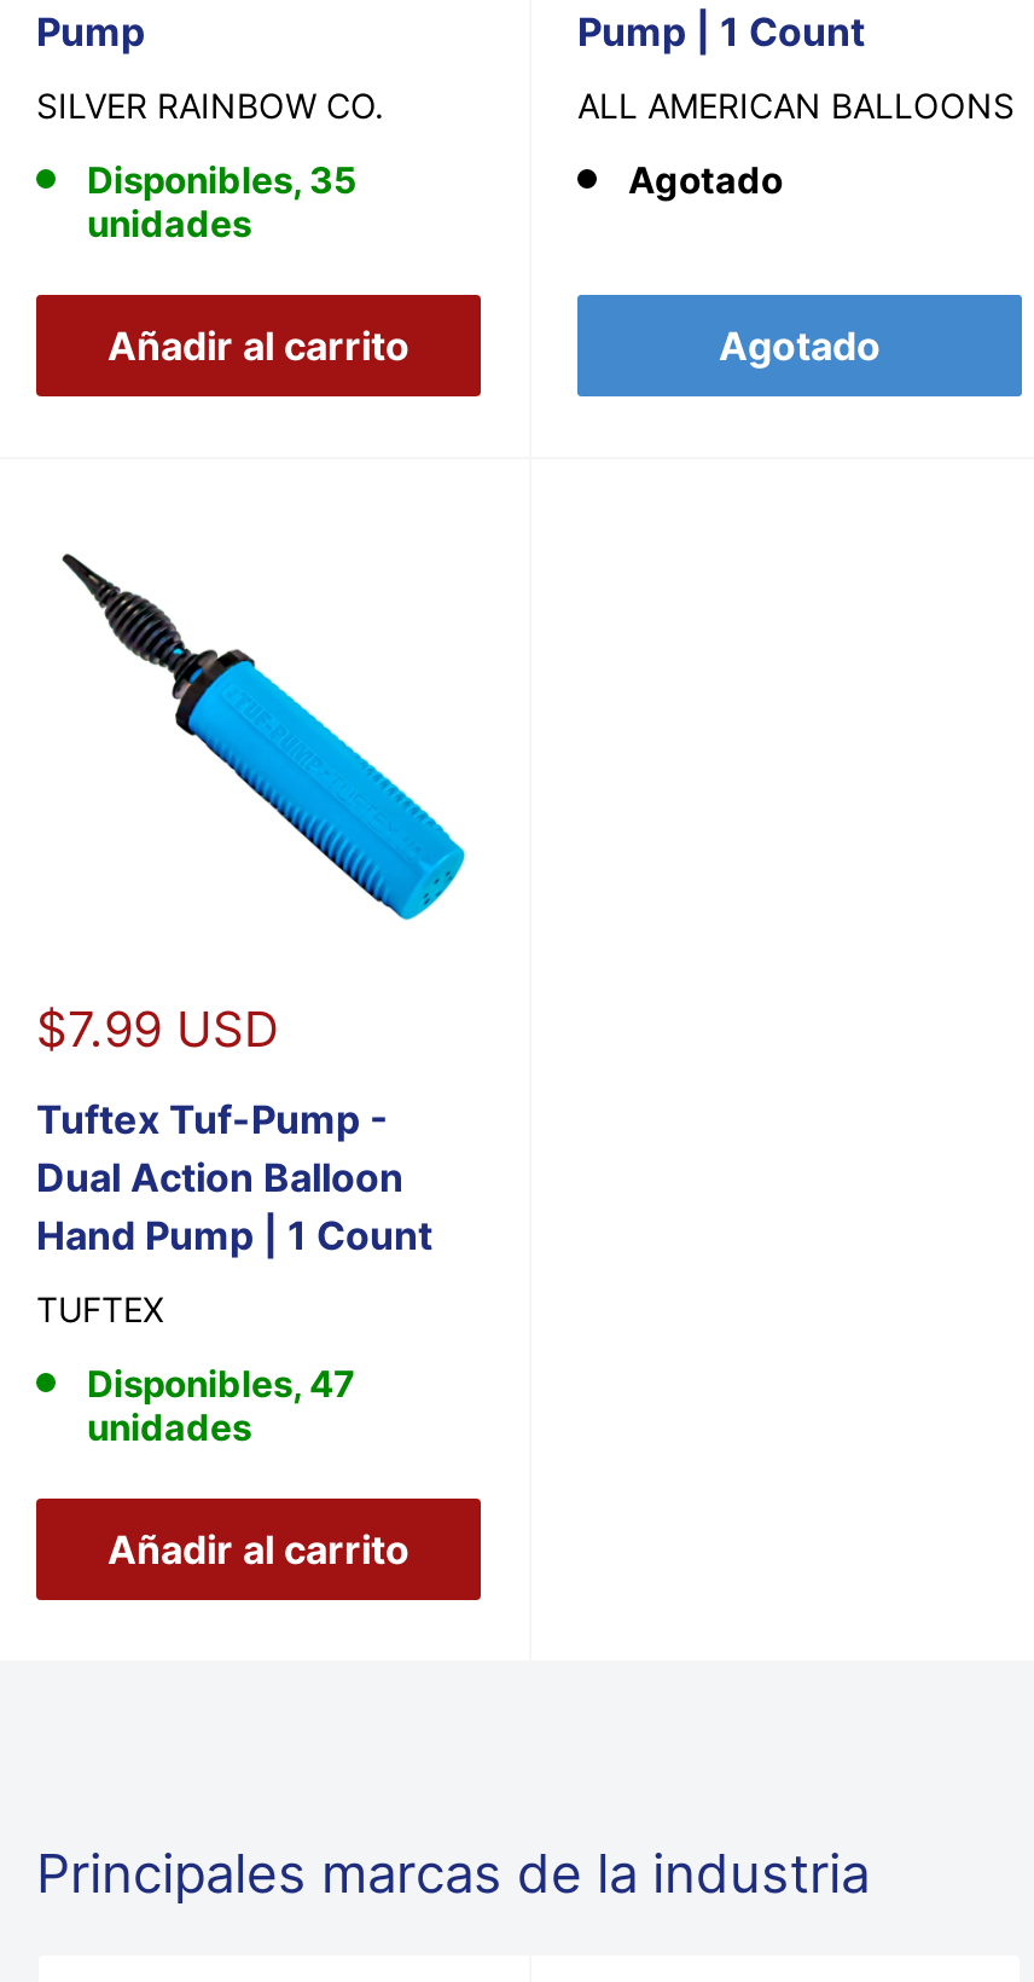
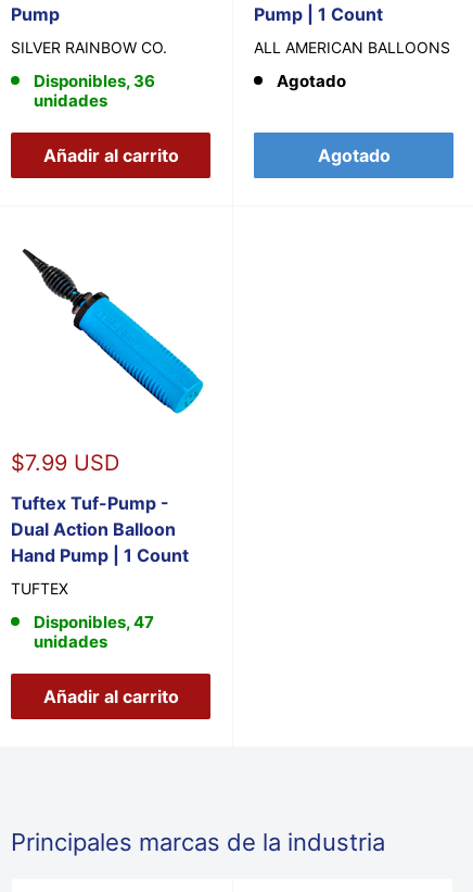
[87,156,358,202] Disponibles, 35 -> [34,70,155,91] Disponibles, 36

